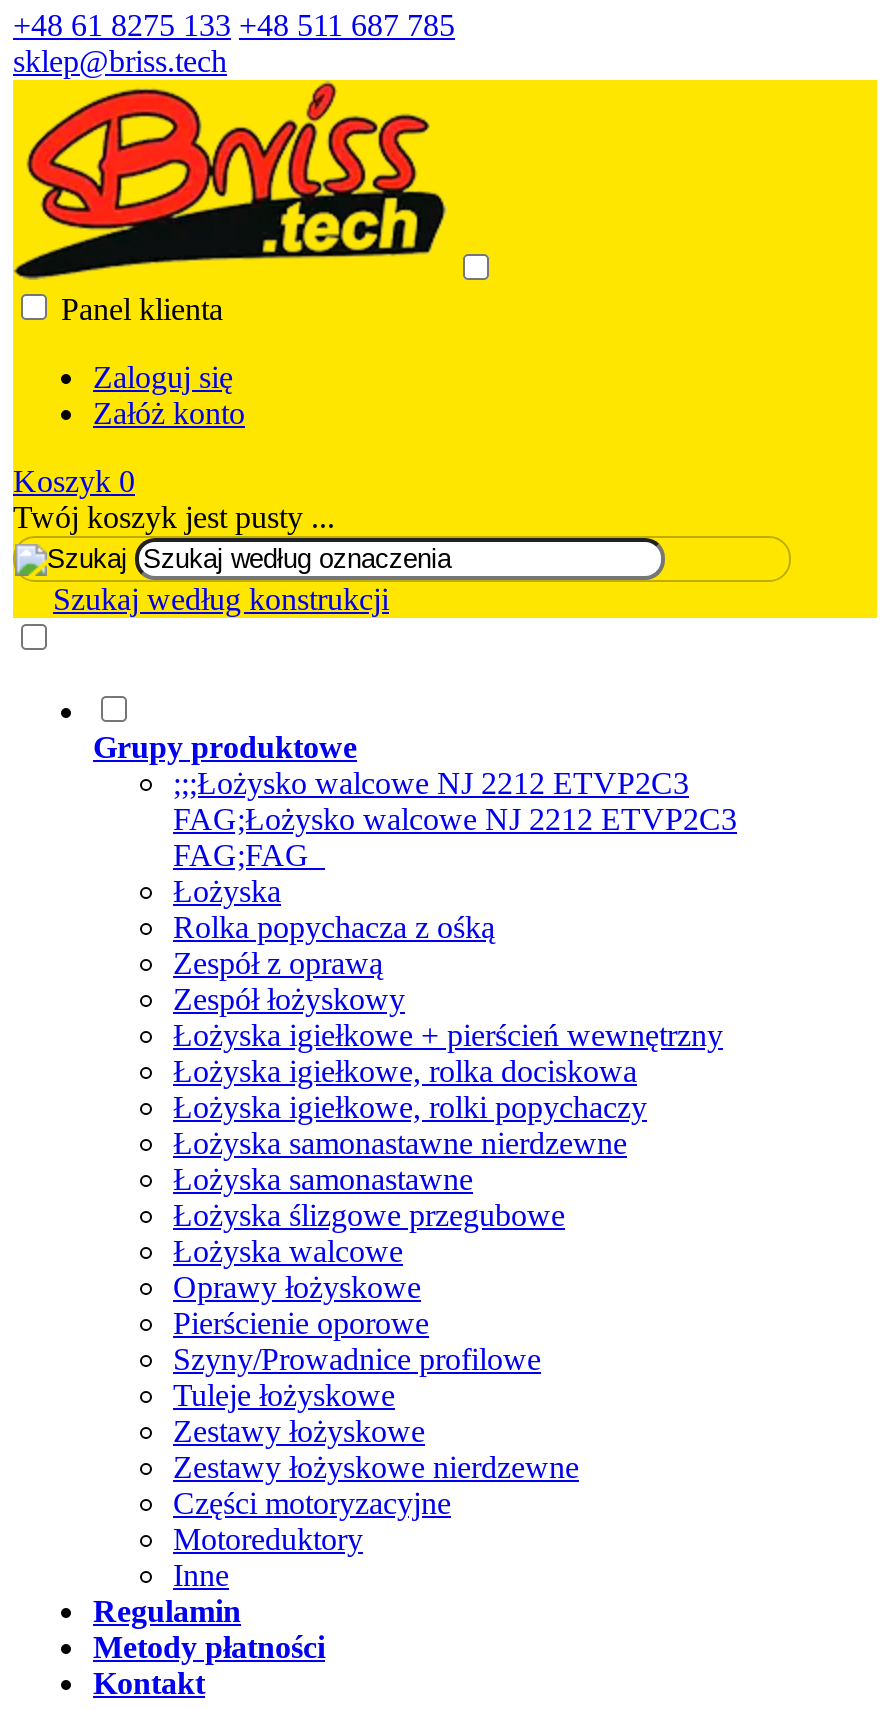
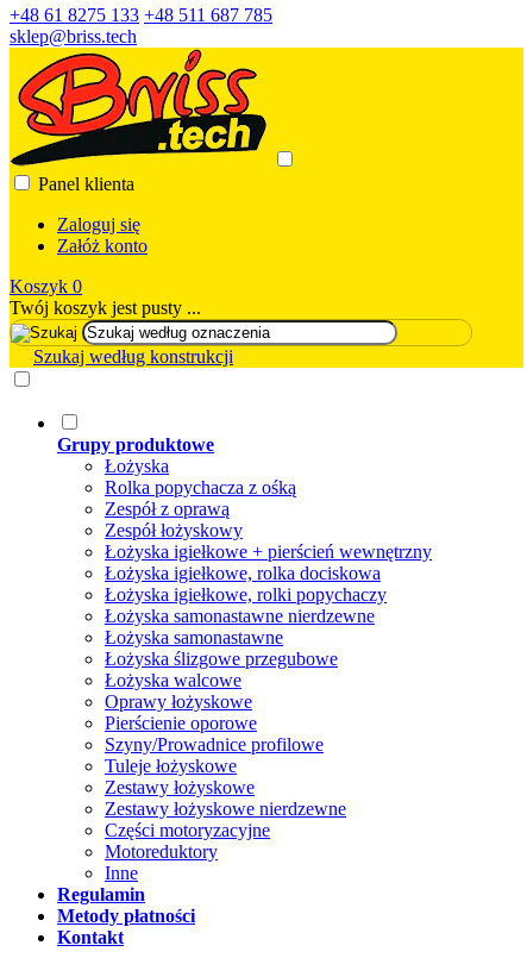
[173,766,737,872] ;;;Łożysko walcowe NJ 2212 ETVP2C3 | FAG;Łożysko walcowe NJ 2212 ETVP2C3 | FAG;FAG -> none

